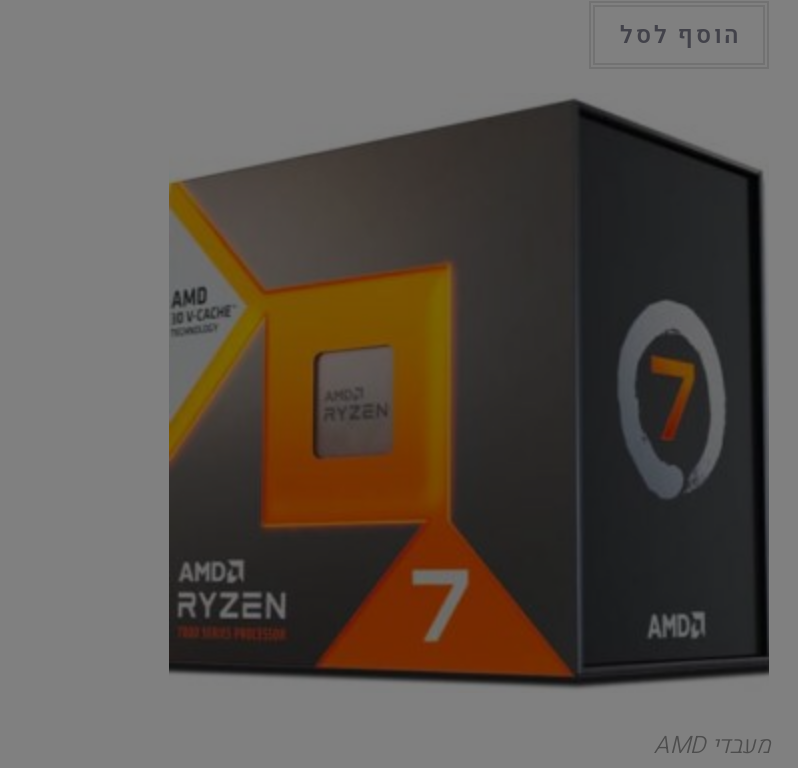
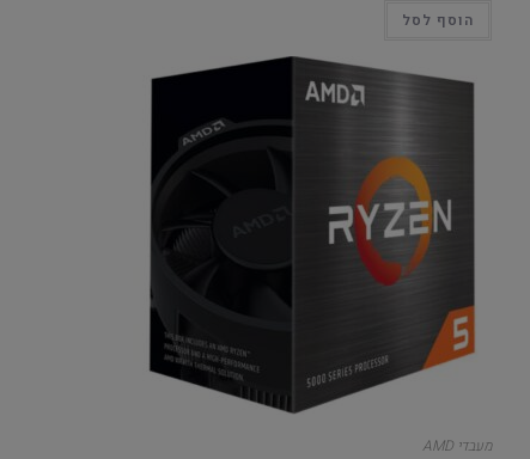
[167,94,771,692] [image] -> [133,55,492,415] [image]

